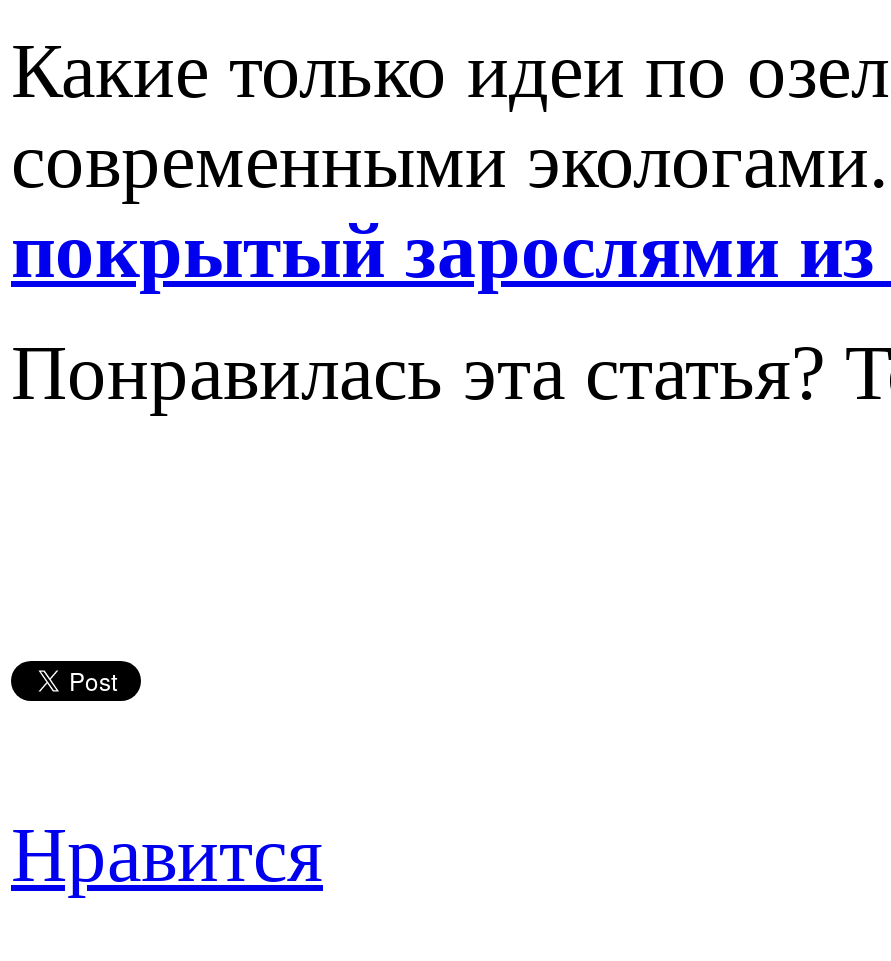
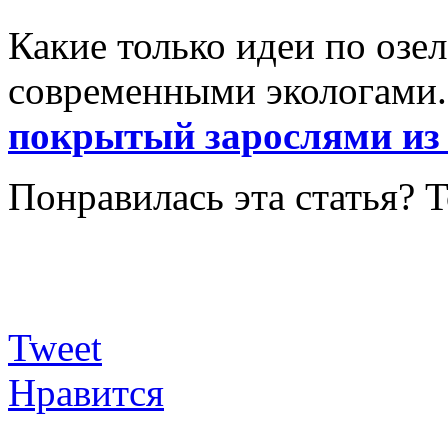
none -> [8,326,102,369] Tweet

